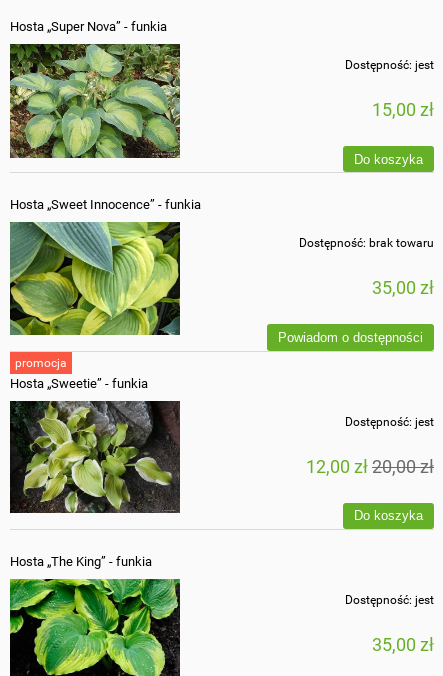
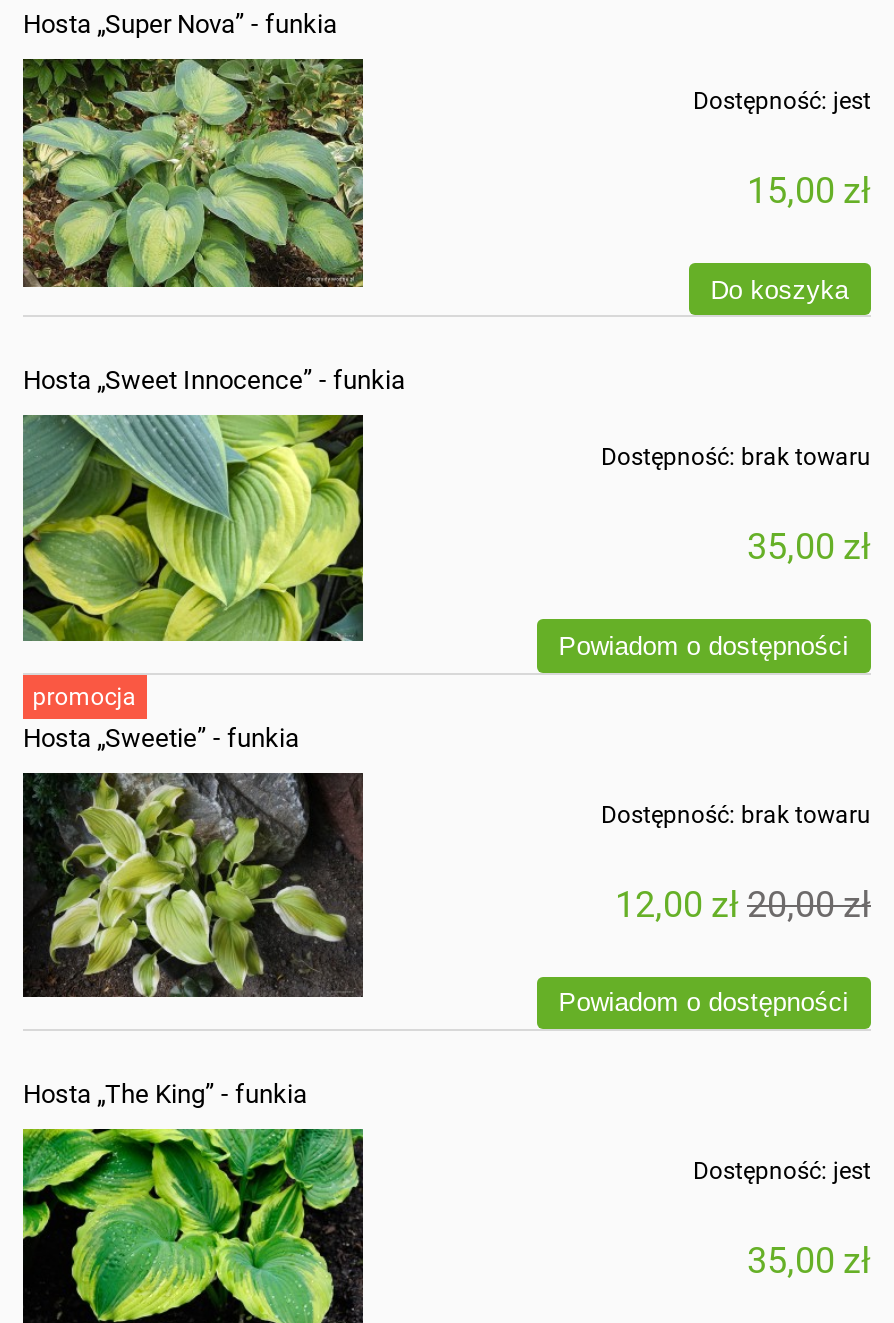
[345,415,434,429] Dostępność: jest -> [601,801,871,829] Dostępność: brak towaru
[354,508,423,523] Do koszyka -> [559,988,849,1018] Powiadom o dostępności

